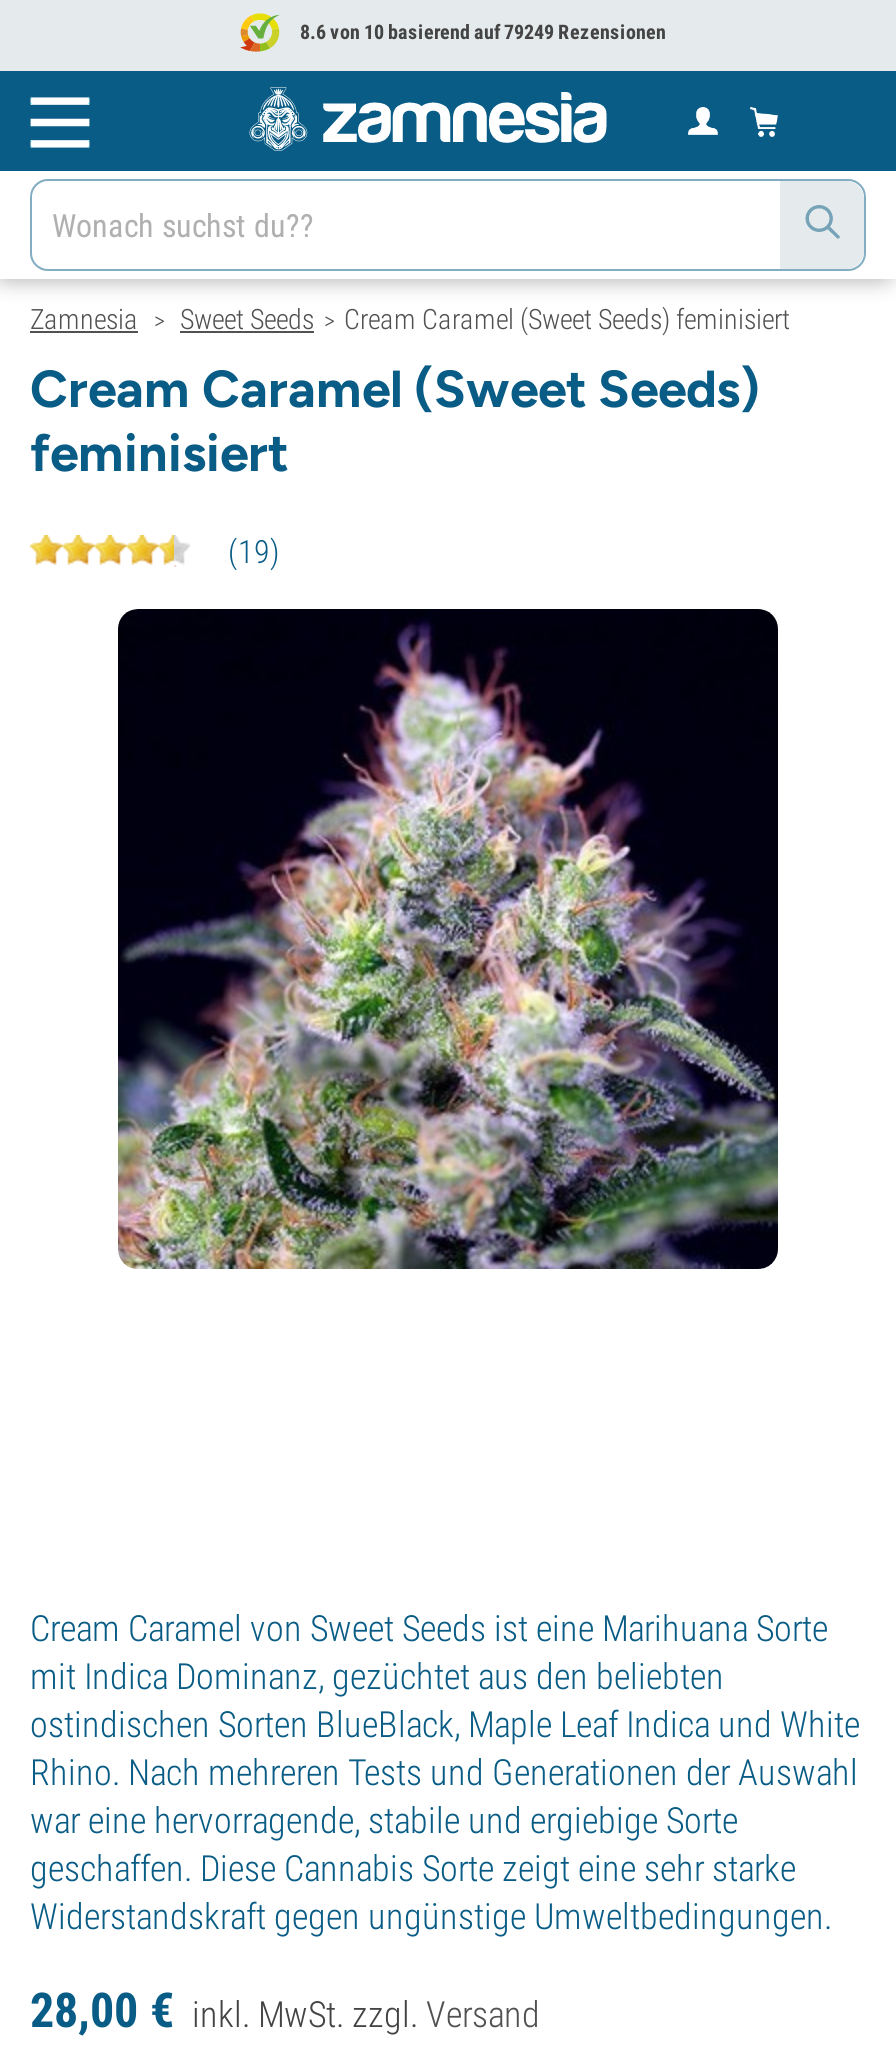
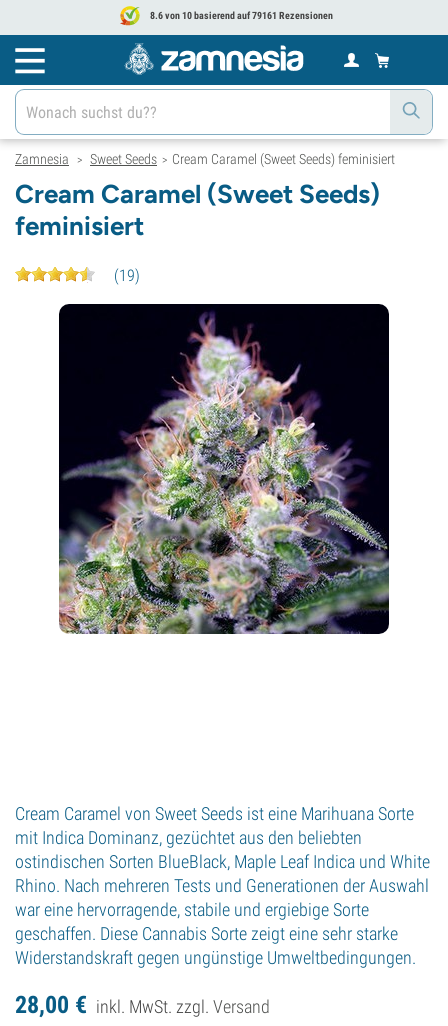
[296,21,666,43] 8.6 von 10 basierend auf 79249 Rezensionen -> [148,10,333,21] 8.6 von 10 basierend auf 79161 Rezensionen

